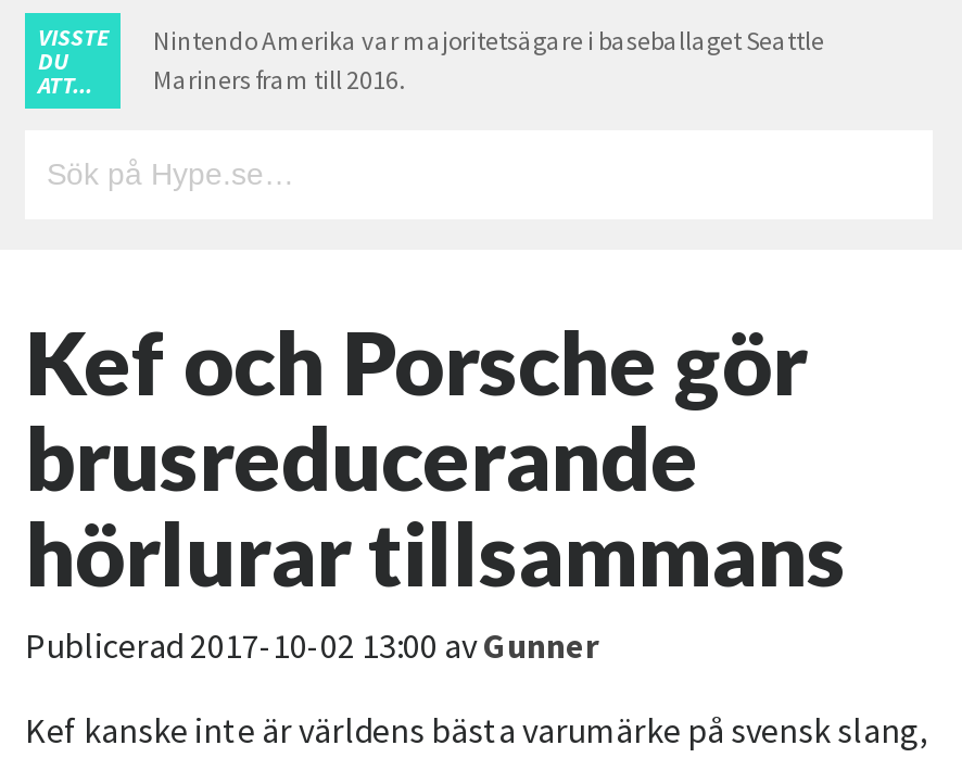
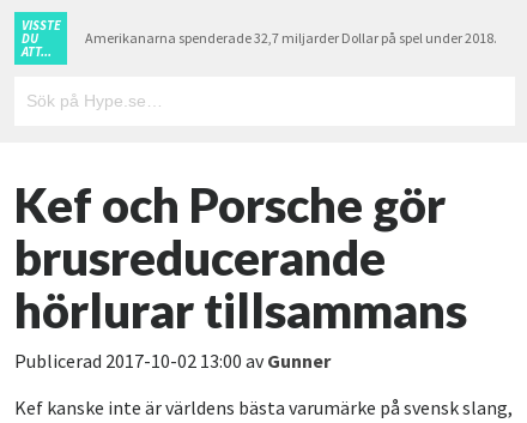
[153,24,824,96] Nintendo Amerika var majoritetsägare i baseballaget Seattle | Mariners fram till 2016. -> [85,29,497,47] Amerikanarna spenderade 32,7 miljarder Dollar på spel under 2018.

